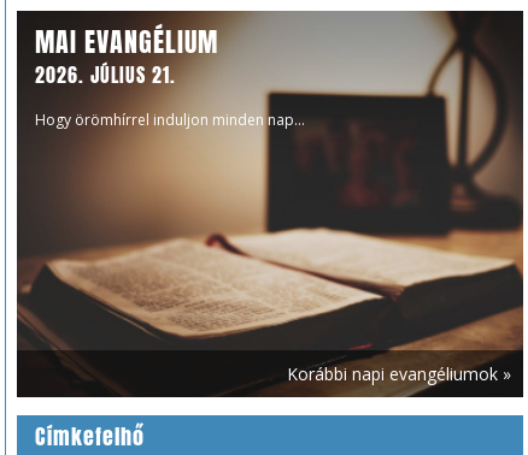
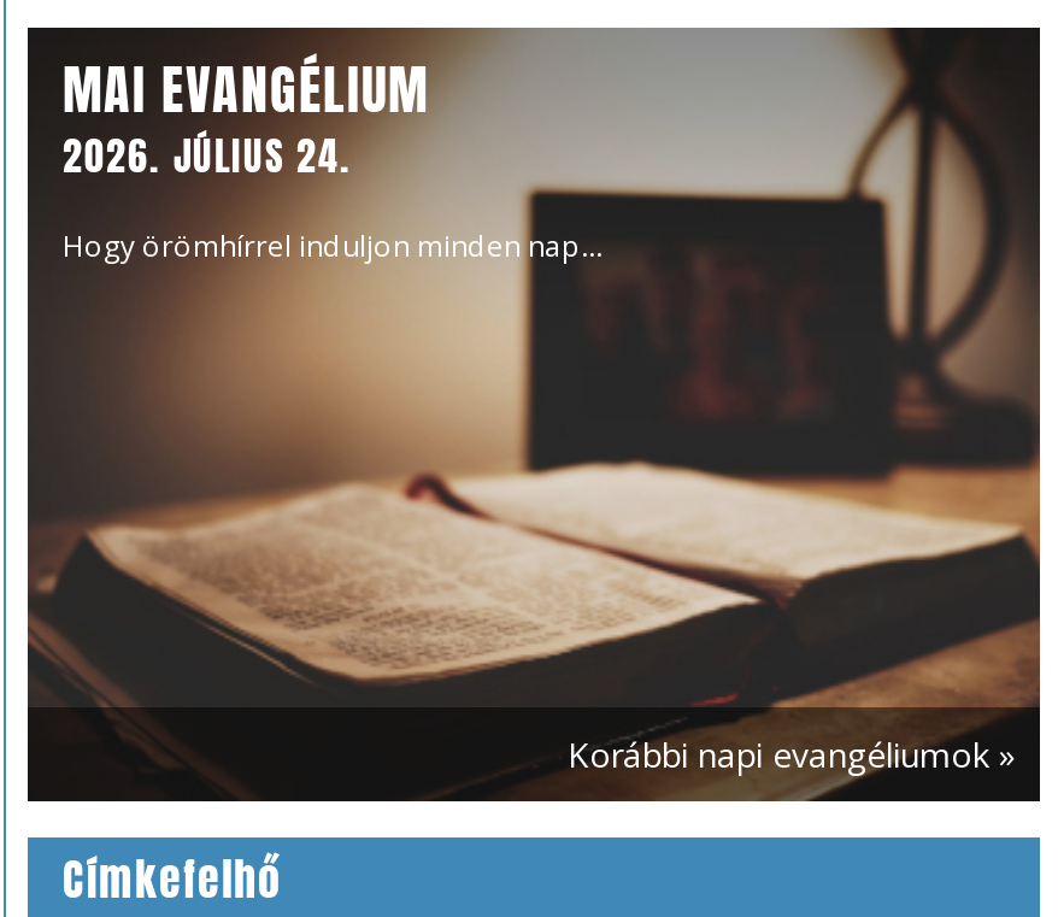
[34,61,175,89] 2026. JÚLIUS 21. -> [63,129,352,184] 2026. JÚLIUS 24.

